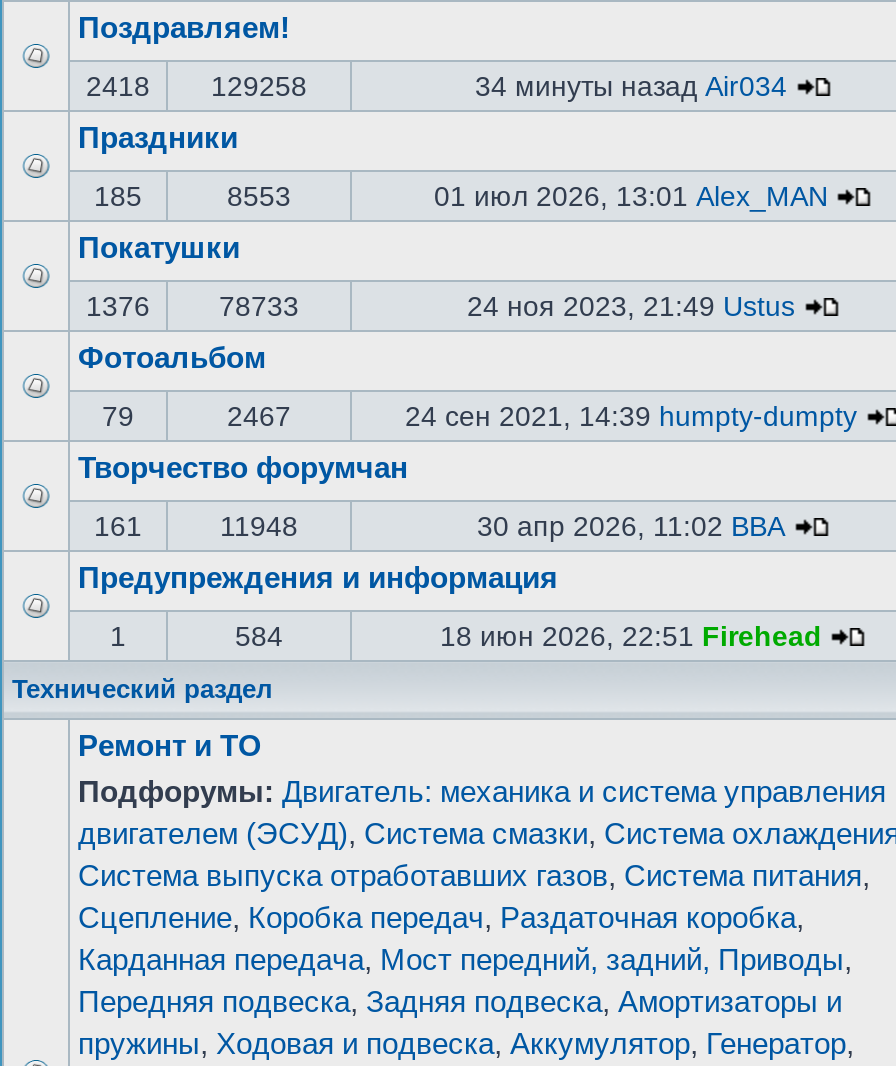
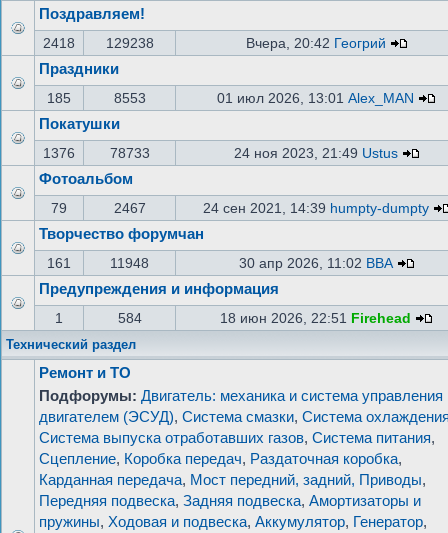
[211,70,787,102] 129258 | 34 минуты назад Air034 -> [105,35,385,51] 129238 | Вчера, 20:42 Геогрий

